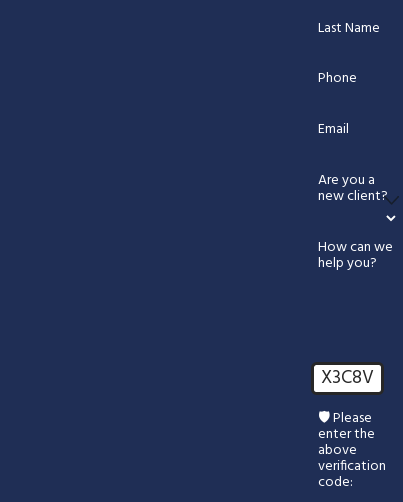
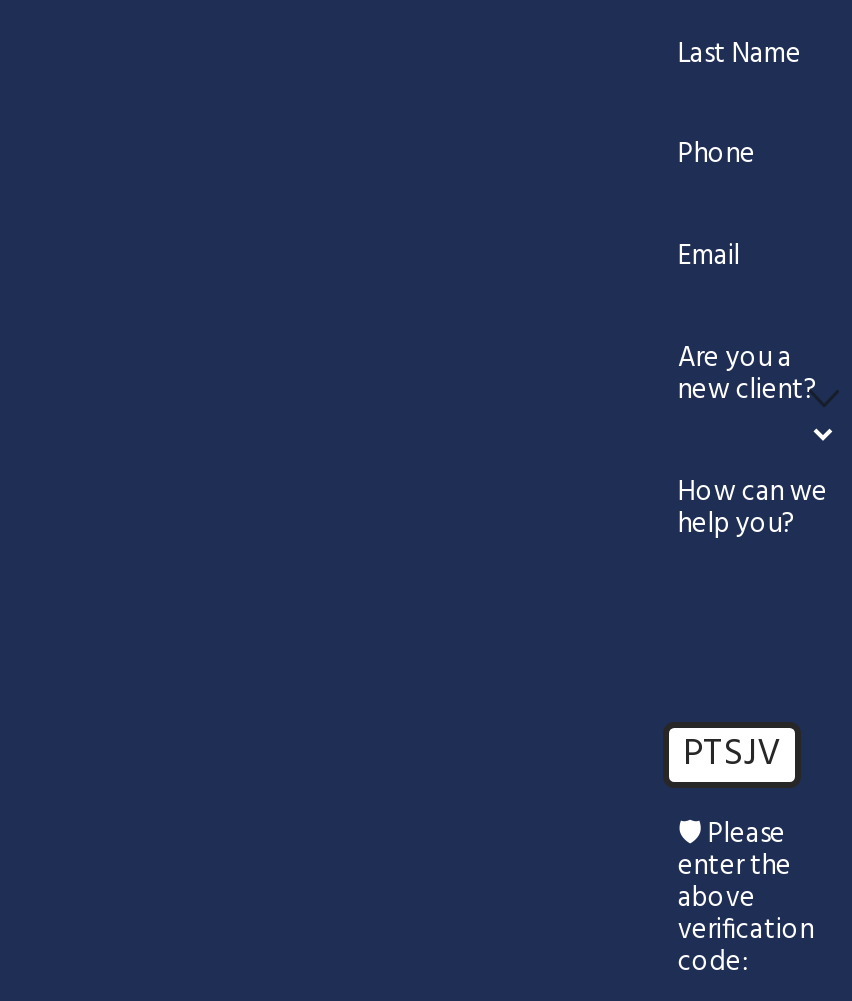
[321,363,374,393] X3C8V -> [683,725,781,785] PTSJV

